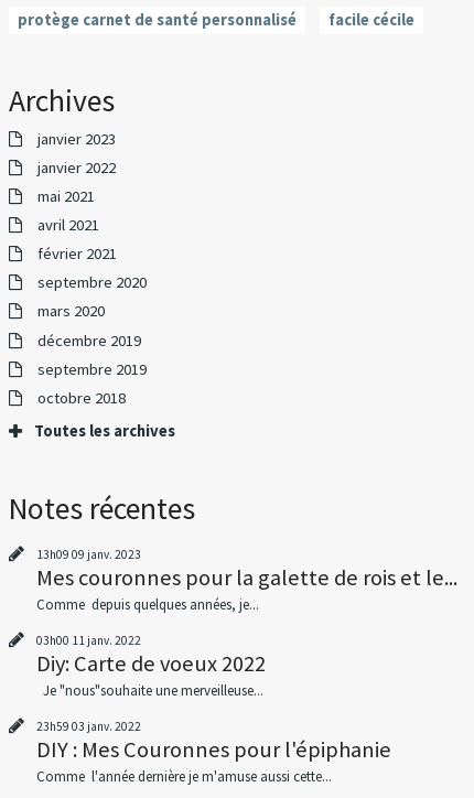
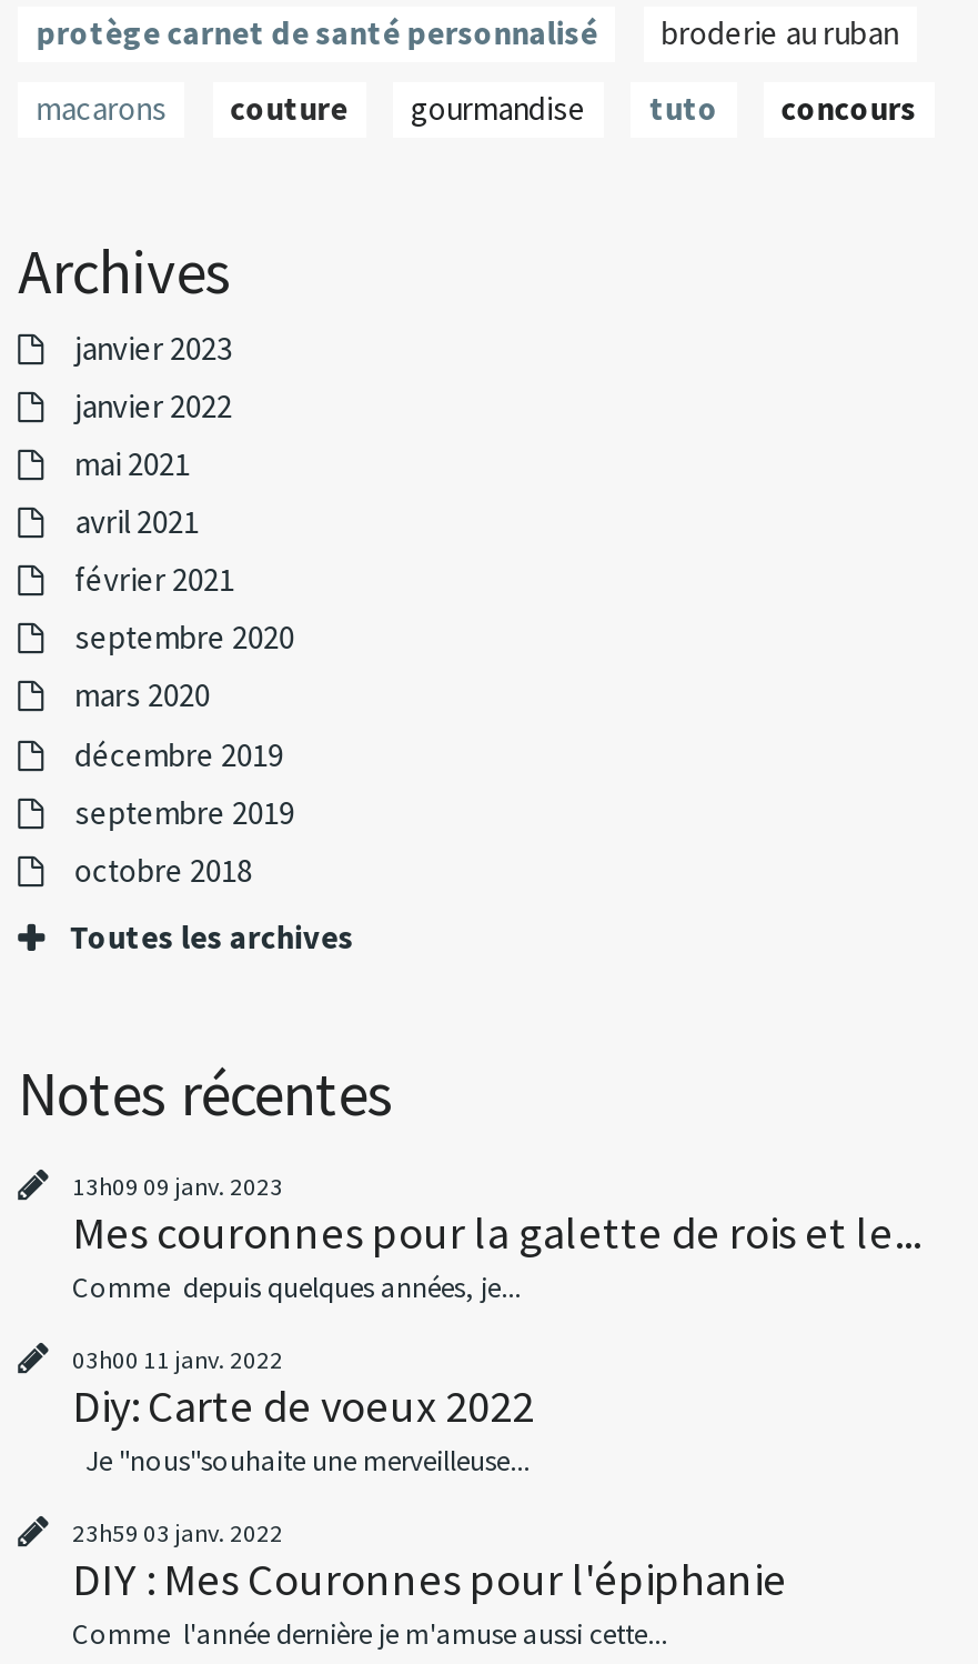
[328,9,414,29] facile cécile -> [36,15,917,129] broderie au ruban | macarons | couture | gourmandise | tuto | concours

